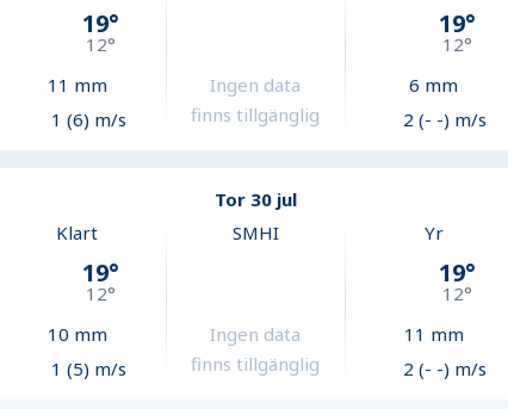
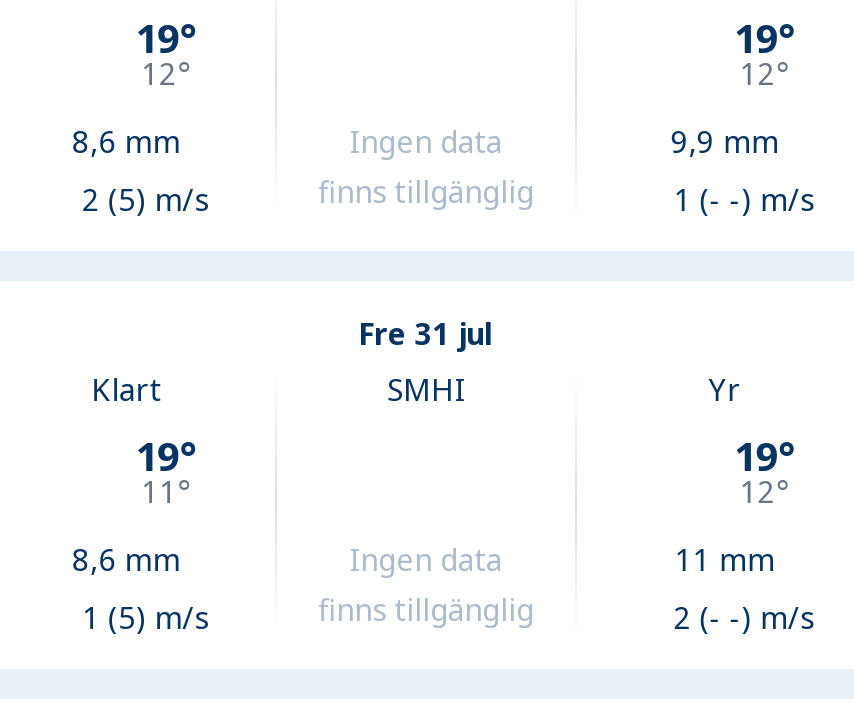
[47,73,107,97] 11 mm -> [72,122,180,162] 8,6 mm
[409,73,458,97] 6 mm -> [671,122,779,162] 9,9 mm
[51,107,126,131] 1 (6) m/s -> [82,179,208,219] 2 (5) m/s
[403,107,487,131] 2 (- -) m/s -> [674,179,814,219] 1 (- -) m/s
[214,188,296,212] Tor 30 jul -> [358,314,492,354] Fre 31 jul
[86,281,116,305] 12° -> [141,471,191,511] 11°
[47,322,107,346] 10 mm -> [72,540,180,580] 8,6 mm

